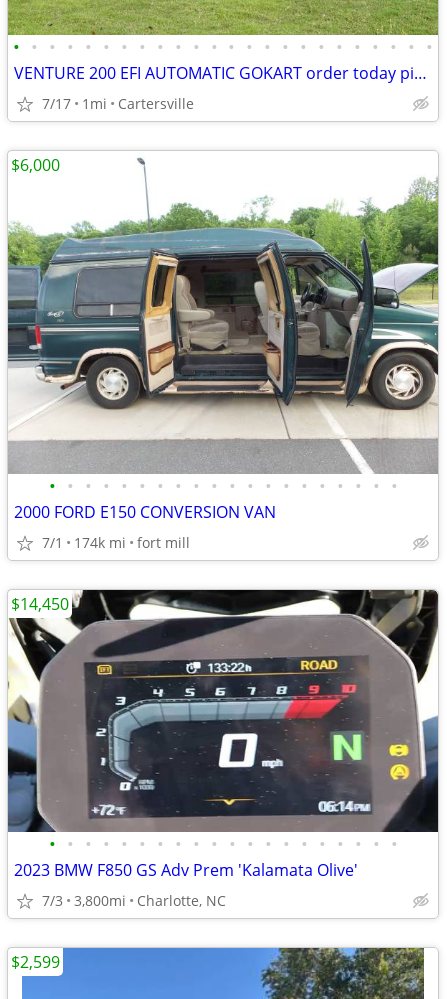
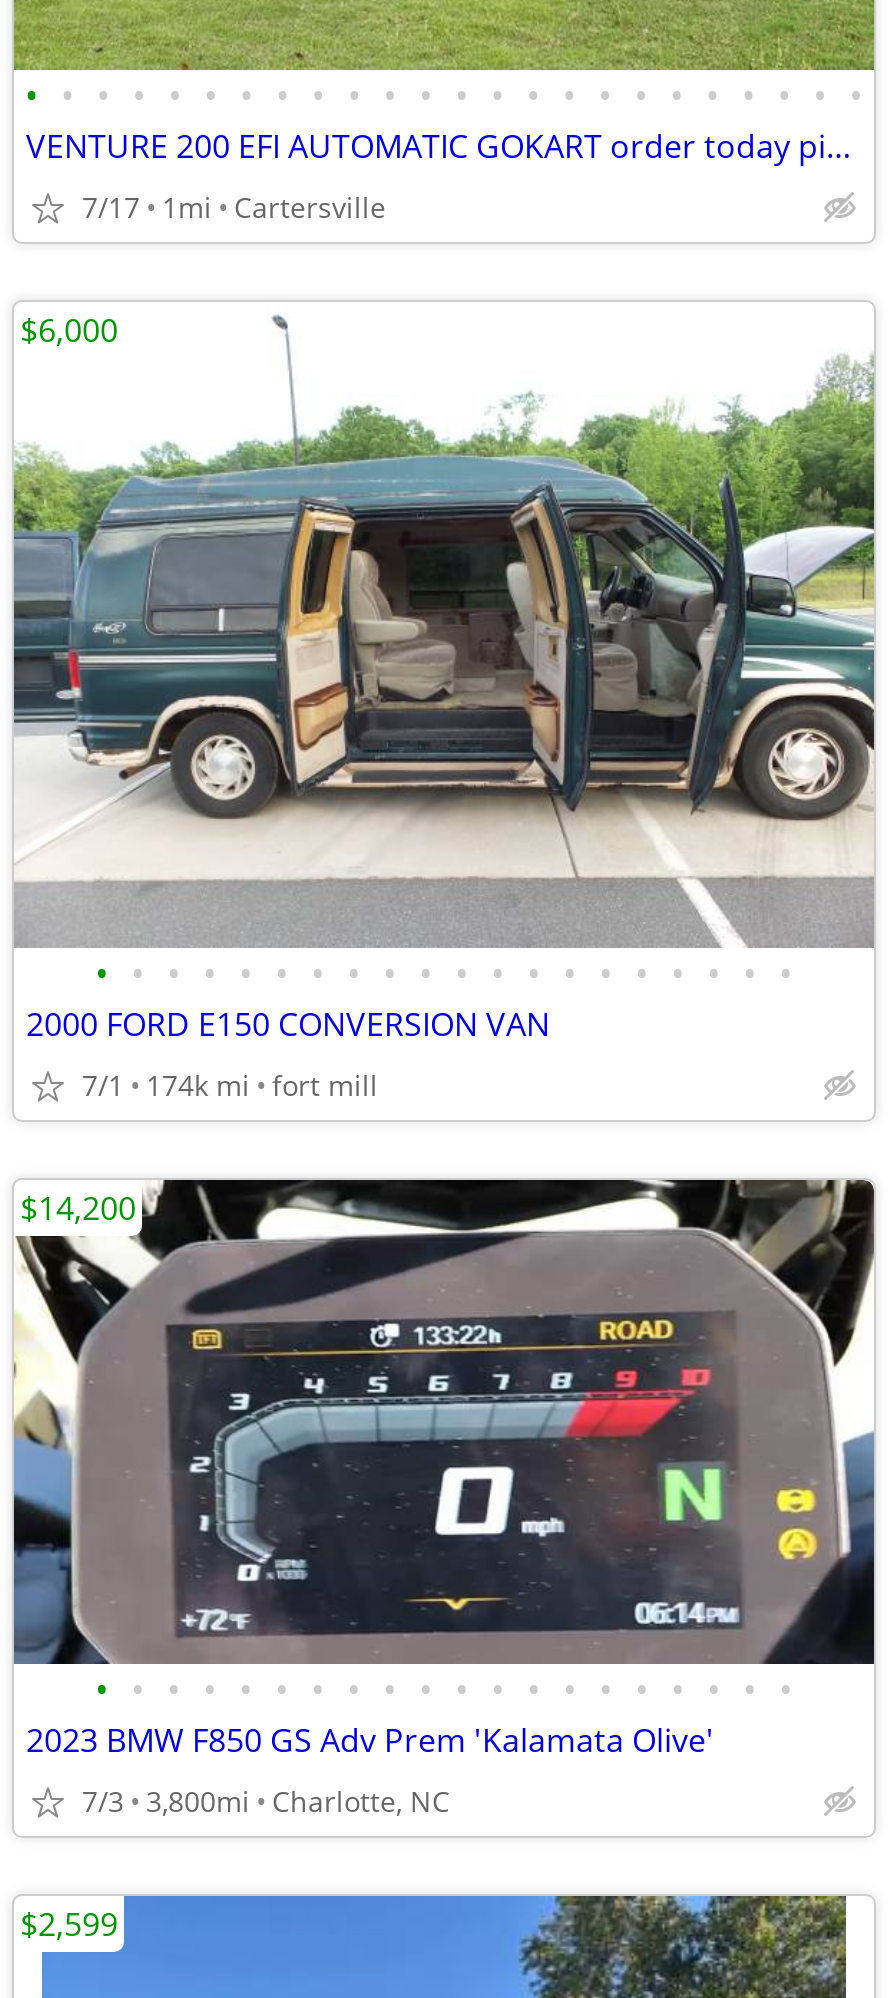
[11,593,69,615] $14,450 -> [20,1186,136,1230] $14,200

